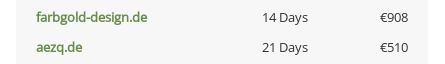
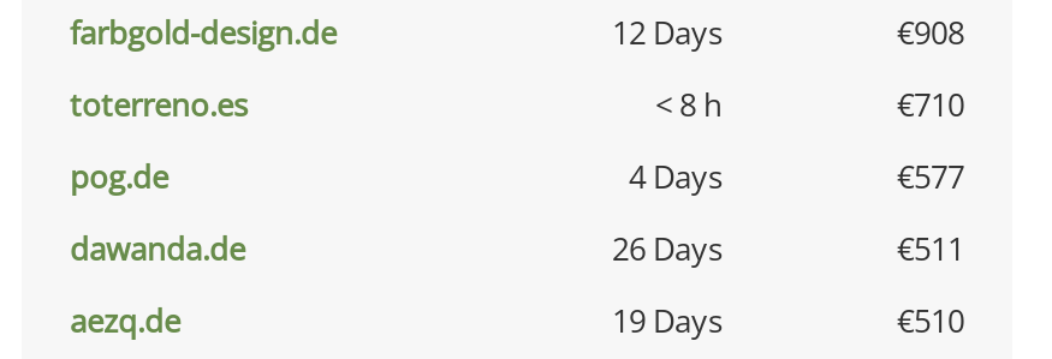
[261,8,307,26] 14 Days -> [612,11,723,54] 12 Days
none -> [70,83,964,270] toterreno.es | < 8 h | €710 | pog.de | 4 Days | €577 | dawanda.de | 26 Days | €511
[261,38,307,56] 21 Days -> [612,299,723,342] 19 Days

